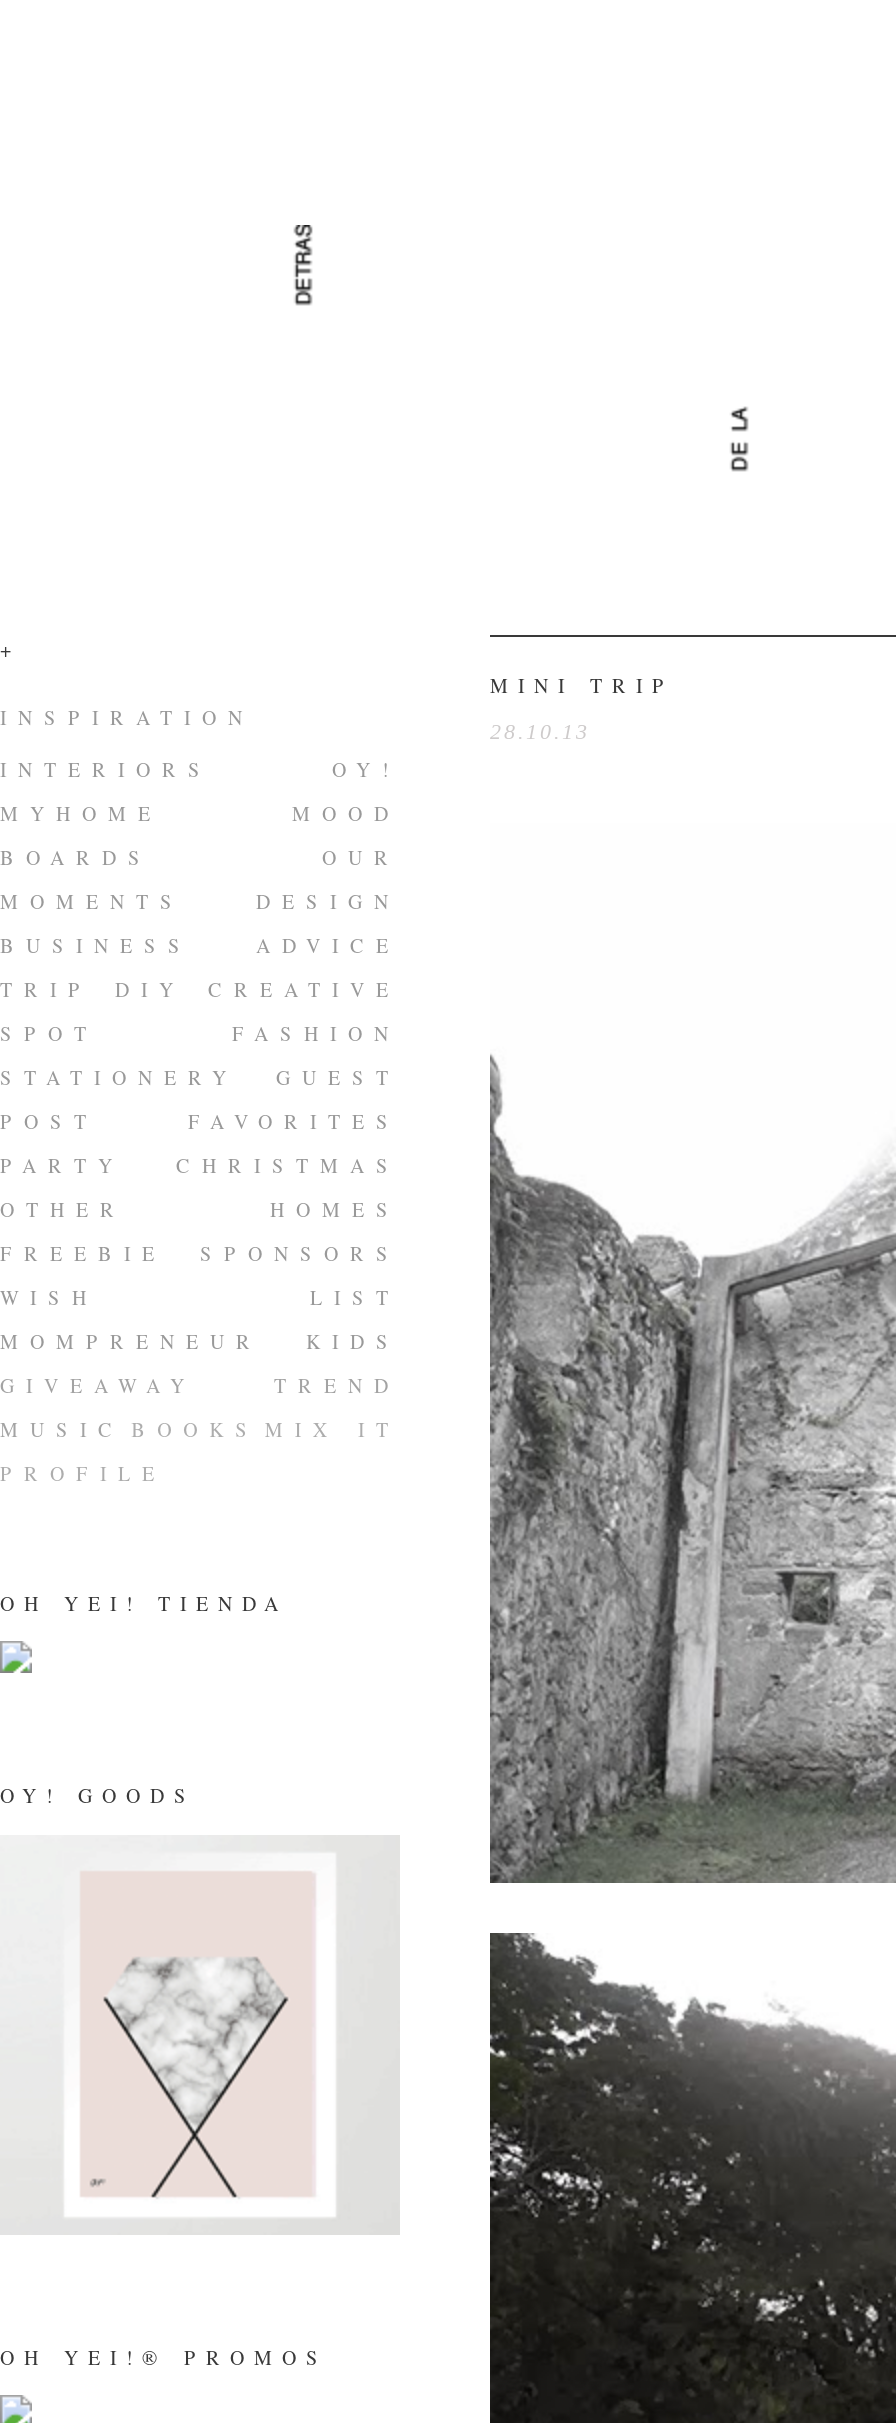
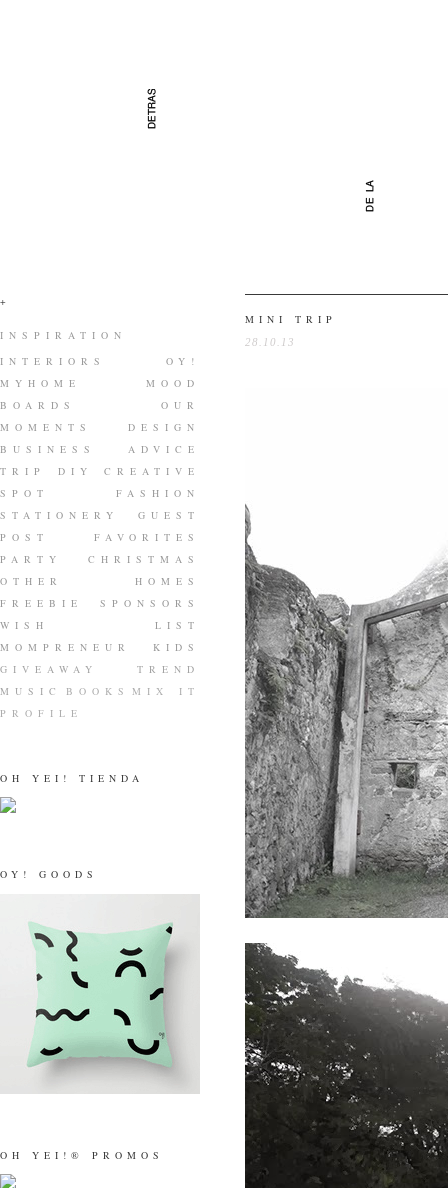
[56,1893,356,2217] [image] -> [27,922,179,1084] [image]

